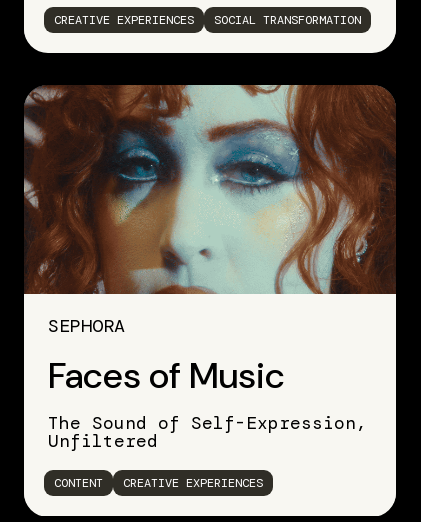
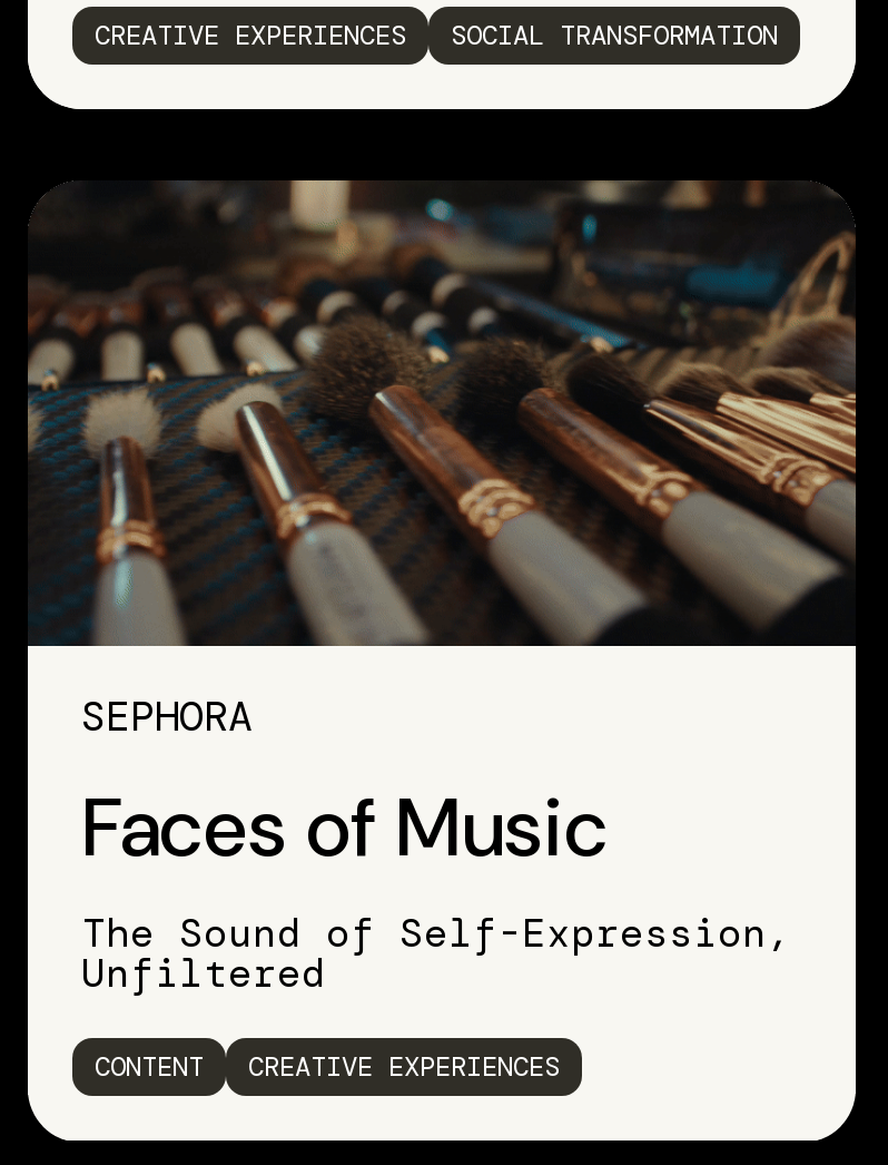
[23,84,396,295] [image] -> [28,179,856,649] [image]

